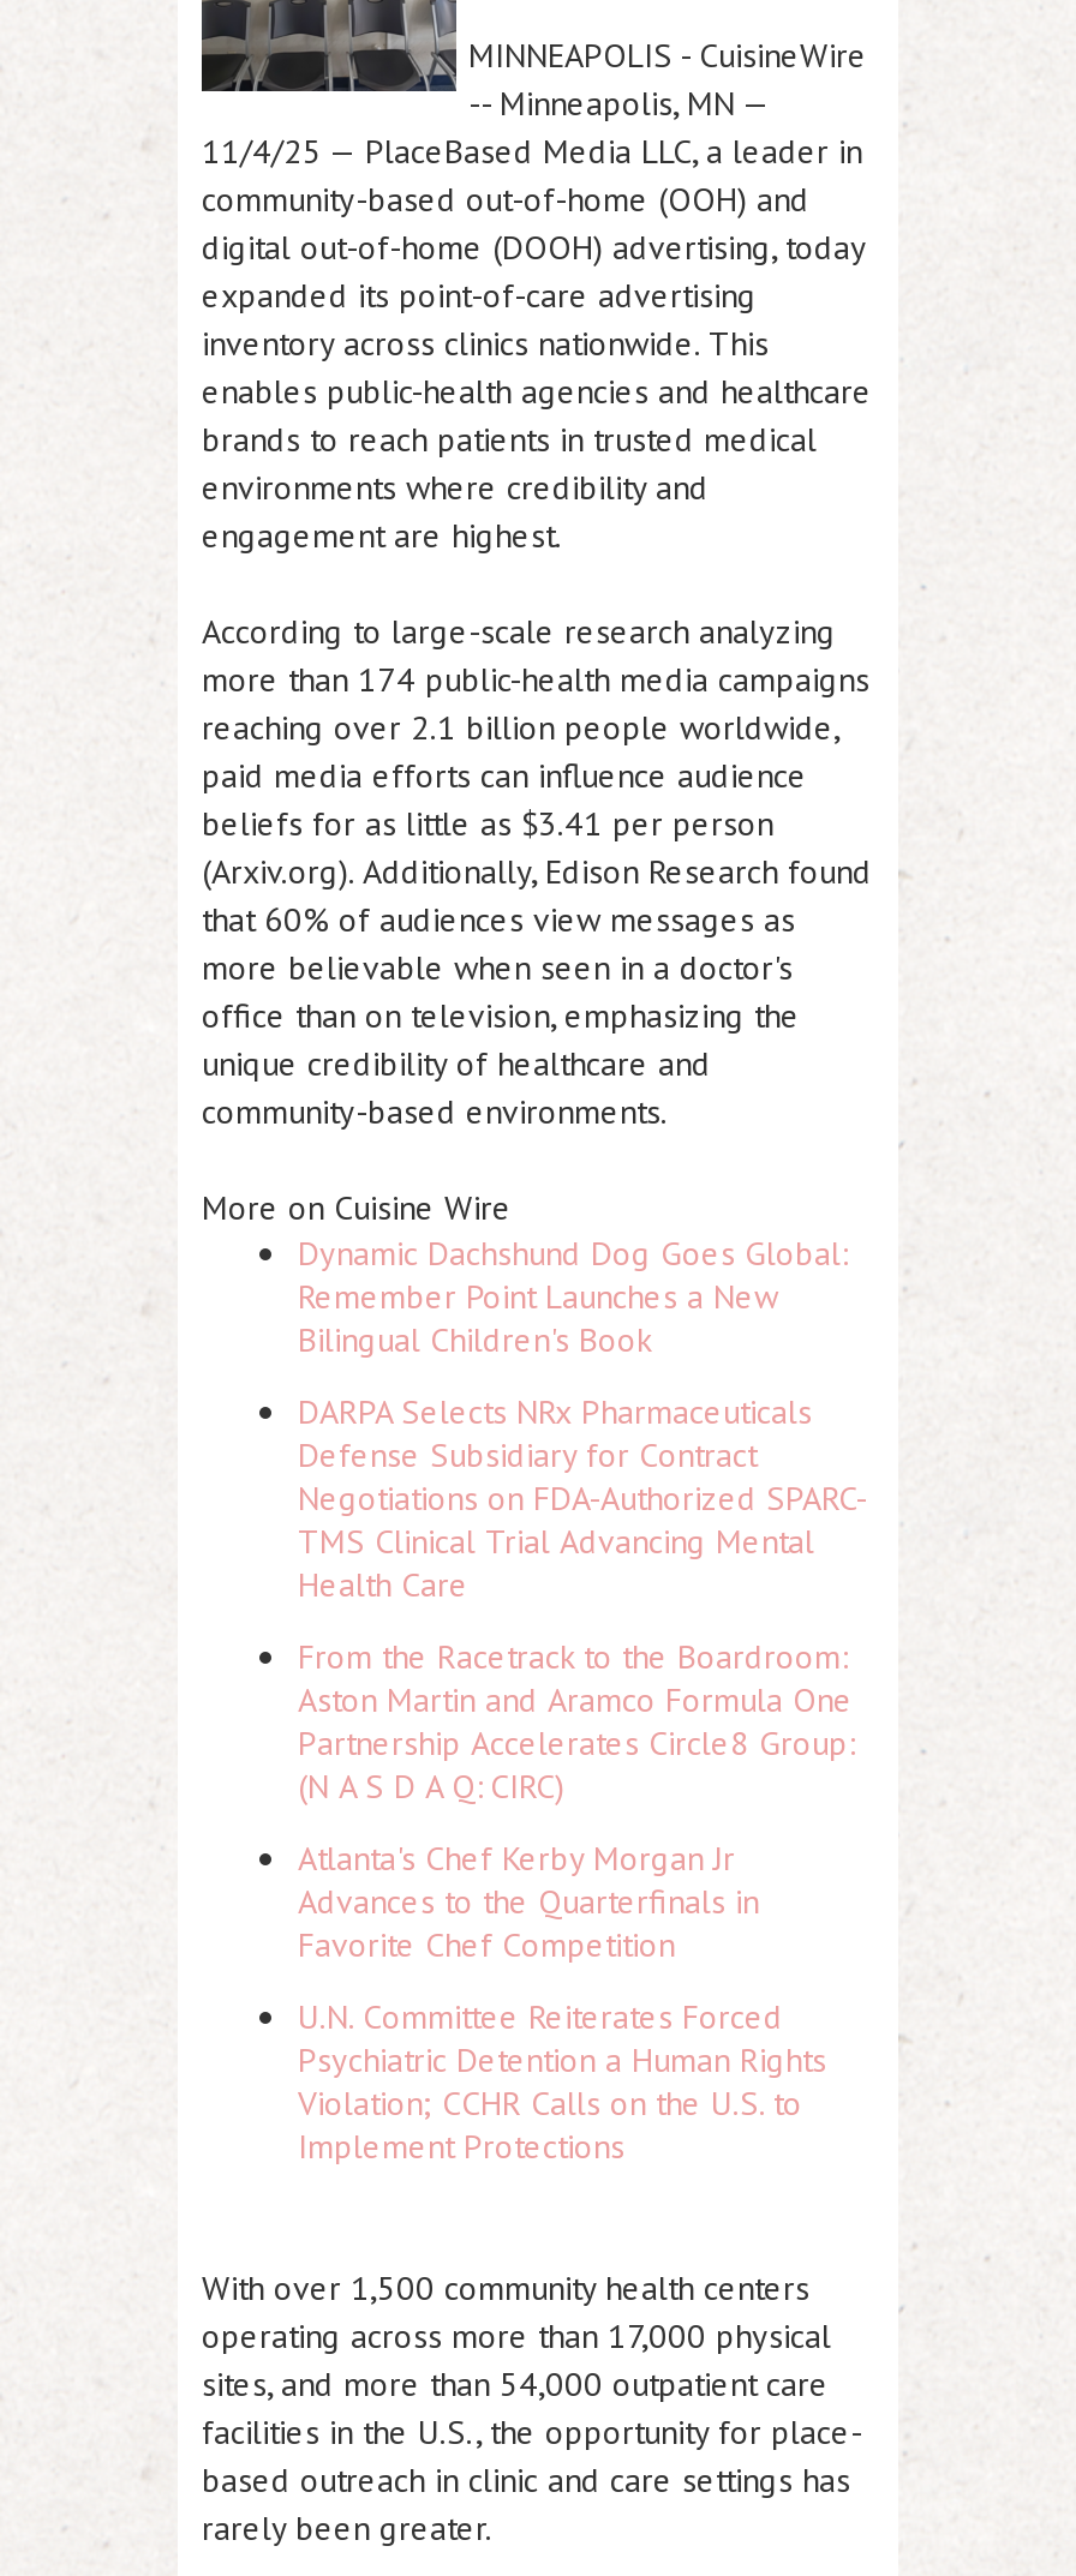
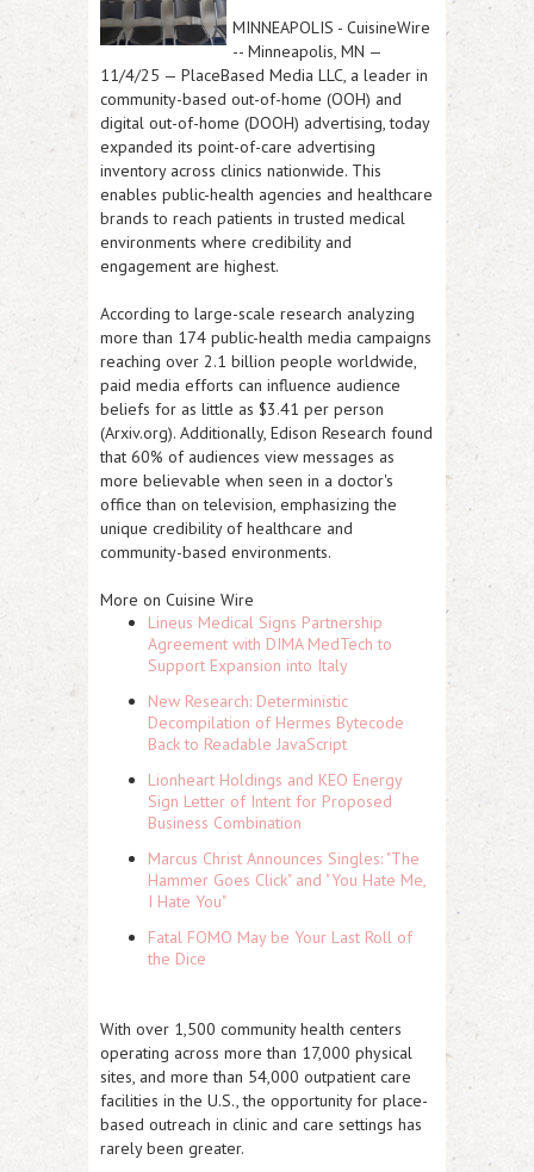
[298,1232,845,1361] Dynamic Dachshund Dog Goes Global: | Remember Point Launches a New | Bilingual Children's Book -> [148,612,392,676] Lineus Medical Signs Partnership | Agreement with DIMA MedTech to | Support Expansion into Italy
[298,1390,867,1606] DARPA Selects NRx Pharmaceuticals | Defense Subsidiary for Contract | Negotiations on FDA-Authorized SPARC- | TMS Clinical Trial Advancing Mental | Health Care -> [148,690,404,755] New Research: Deterministic | Decompilation of Hermes Bytecode | Back to Readable JavaScript
[298,1635,853,1808] From the Racetrack to the Boardroom: | Aston Martin and Aramco Formula One | Partnership Accelerates Circle8 Group: | (N A S D A Q: CIRC) -> [148,769,402,833] Lionheart Holdings and KEO Energy | Sign Letter of Intent for Proposed | Business Combination
[298,1837,759,1966] Atlanta's Chef Kerby Morgan Jr | Advances to the Quarterfinals in | Favorite Chef Competition -> [148,848,426,912] Marcus Christ Announces Singles: "The | Hammer Goes Click" and "You Hate Me, | I Hate You"
[298,1995,826,2168] U.N. Committee Reiterates Forced | Psychiatric Detention a Human Rights | Violation; CCHR Calls on the U.S. to | Implement Protections -> [148,926,412,969] Fatal FOMO May be Your Last Roll of | the Dice

